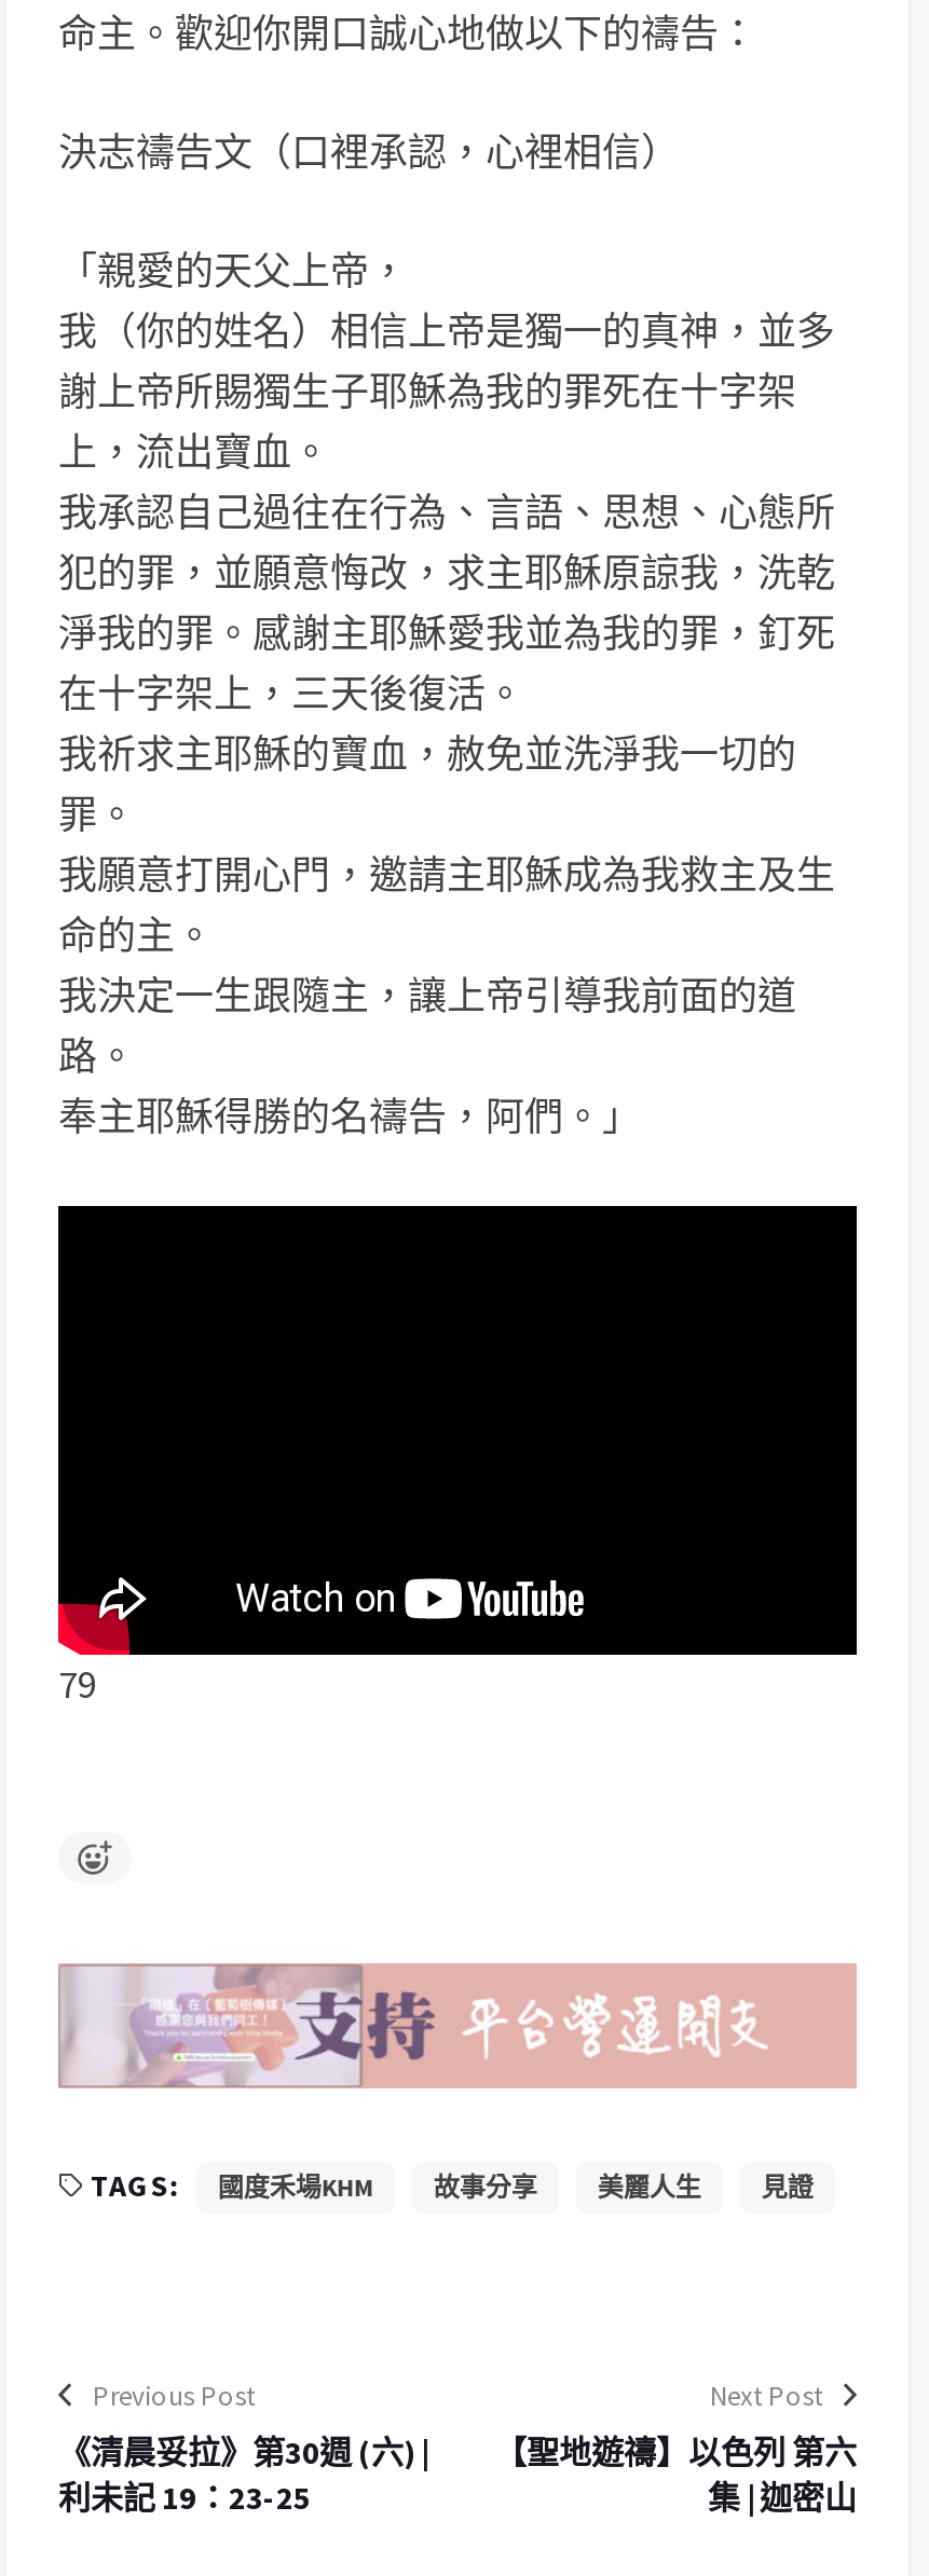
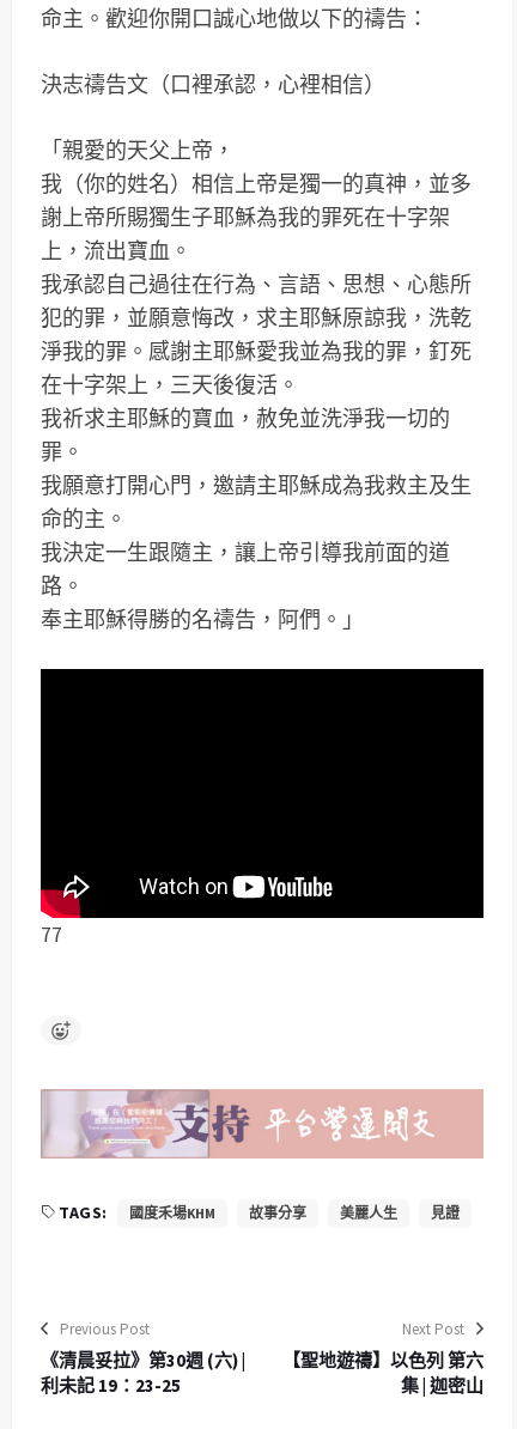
[58,1659,97,1709] 79 -> [41,920,62,948] 77

